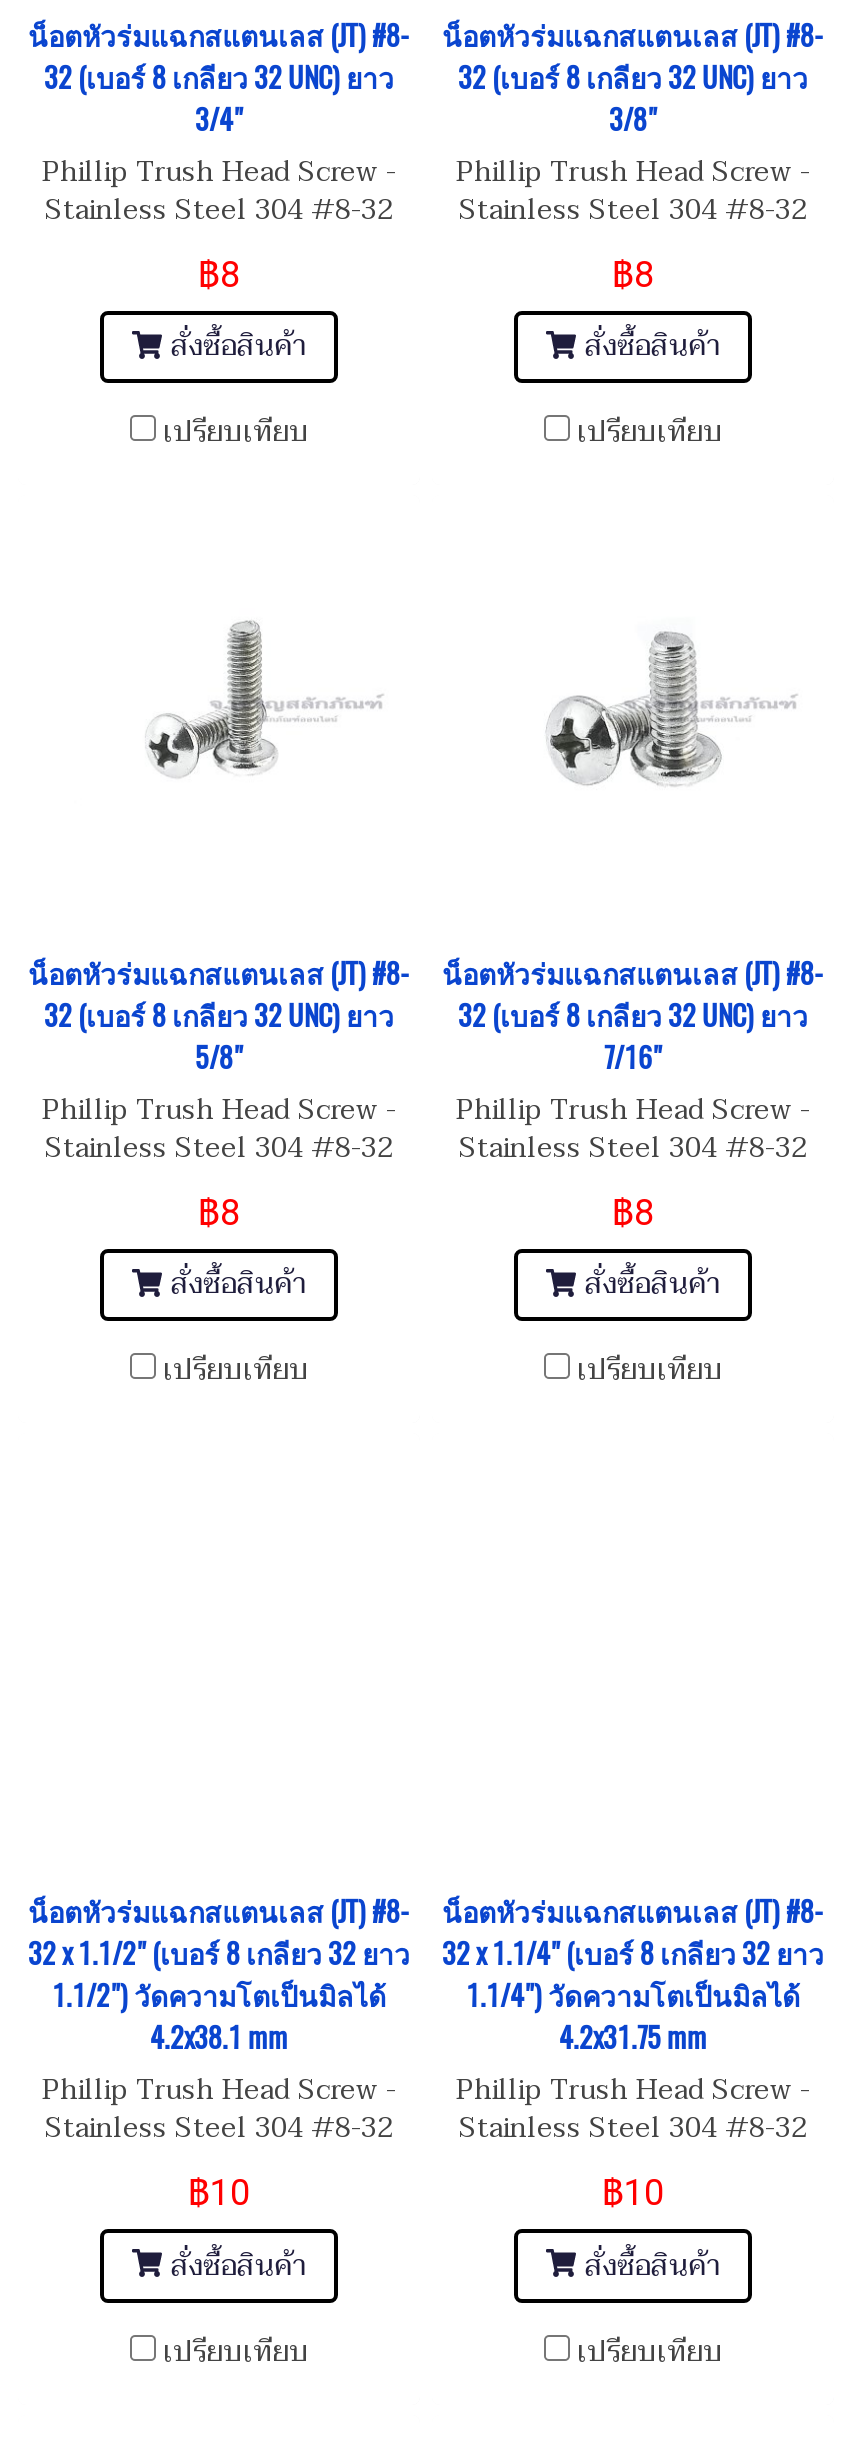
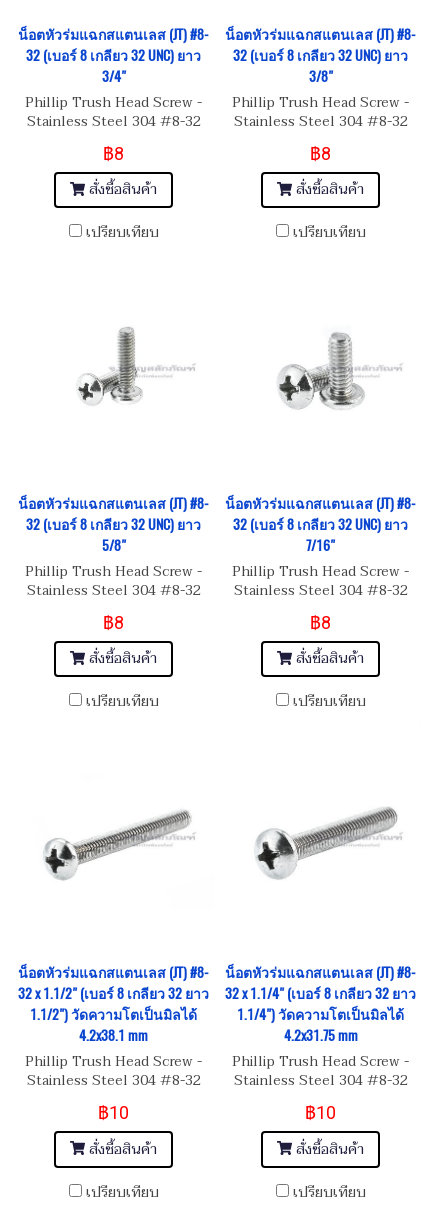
none -> [43,809,195,881] [image]
none -> [255,806,402,880] [image]

